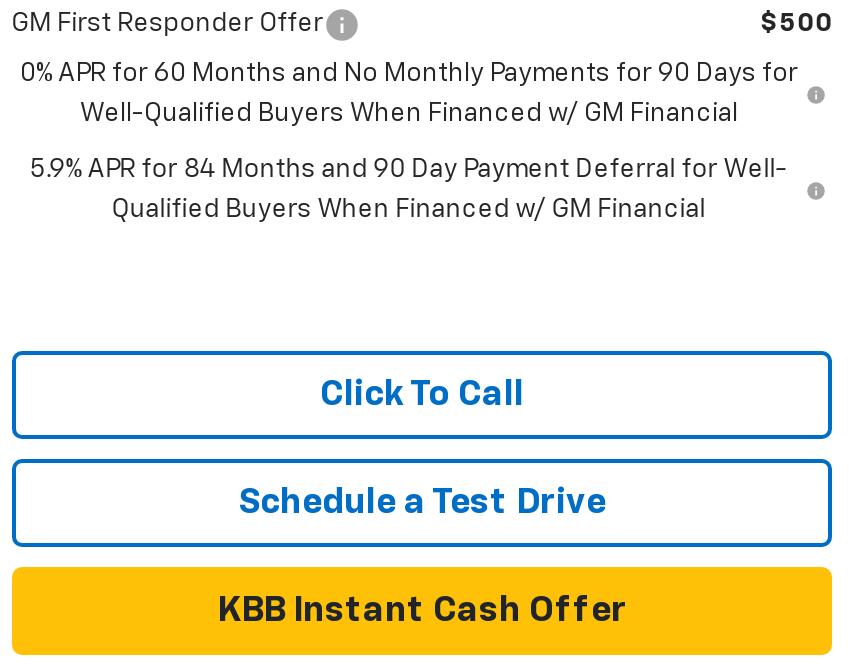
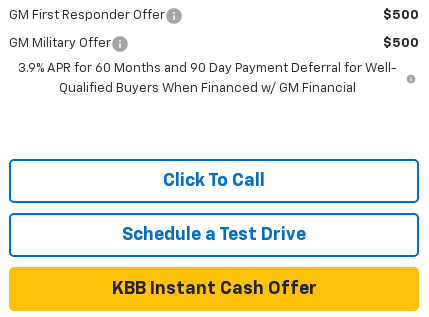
[20,61,798,183] 0% APR for 60 Months and No Monthly Payments for 90 Days for | Well-Qualified Buyers When Financed w/ GM Financial | 5.9% APR for 84 Months and 90 Day Payment Deferral for Well- -> [9,37,419,75] GM Military Offer | $500 | 3.9% APR for 60 Months and 90 Day Payment Deferral for Well-

